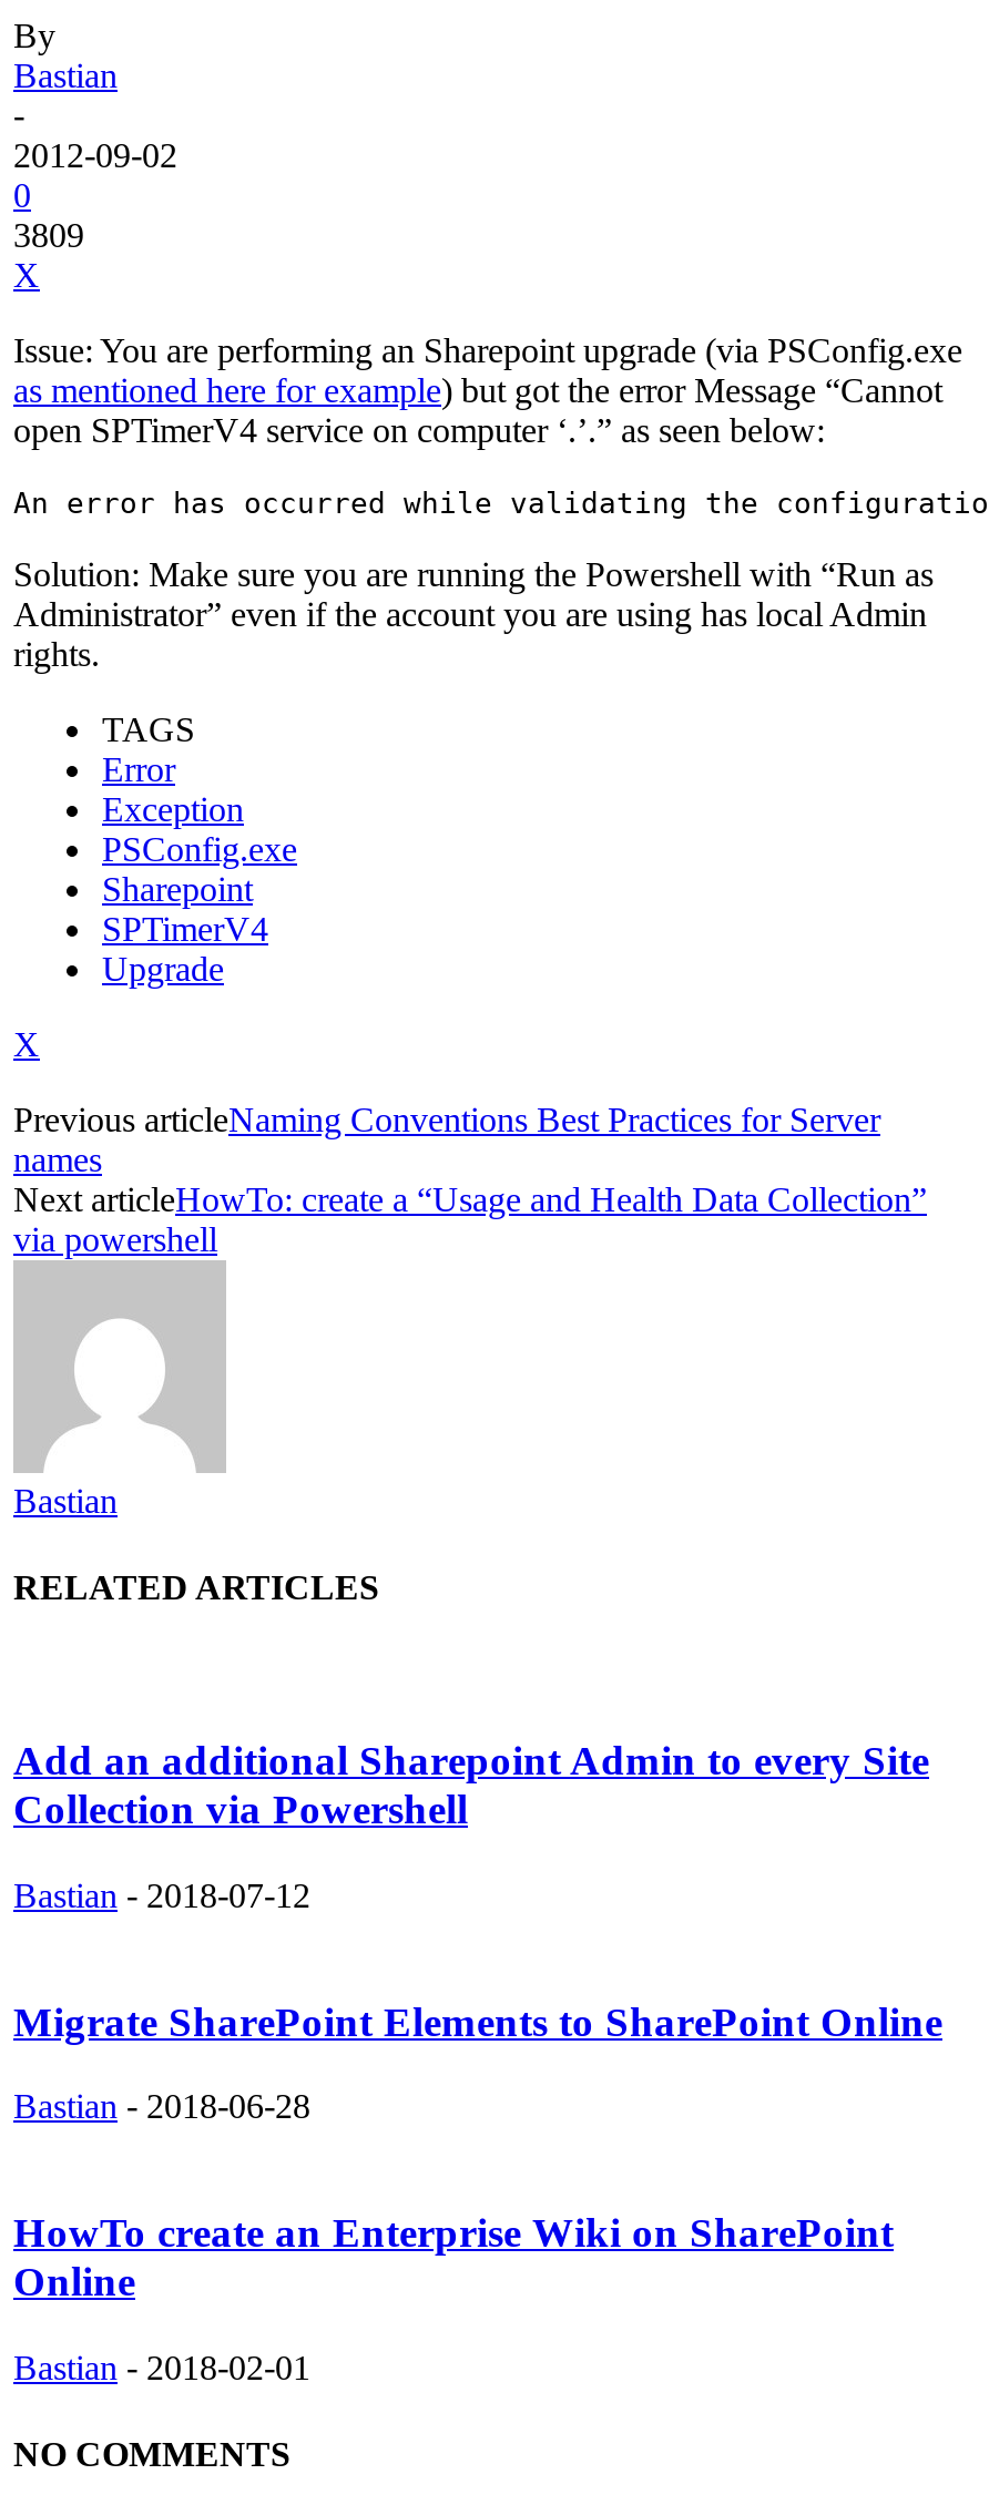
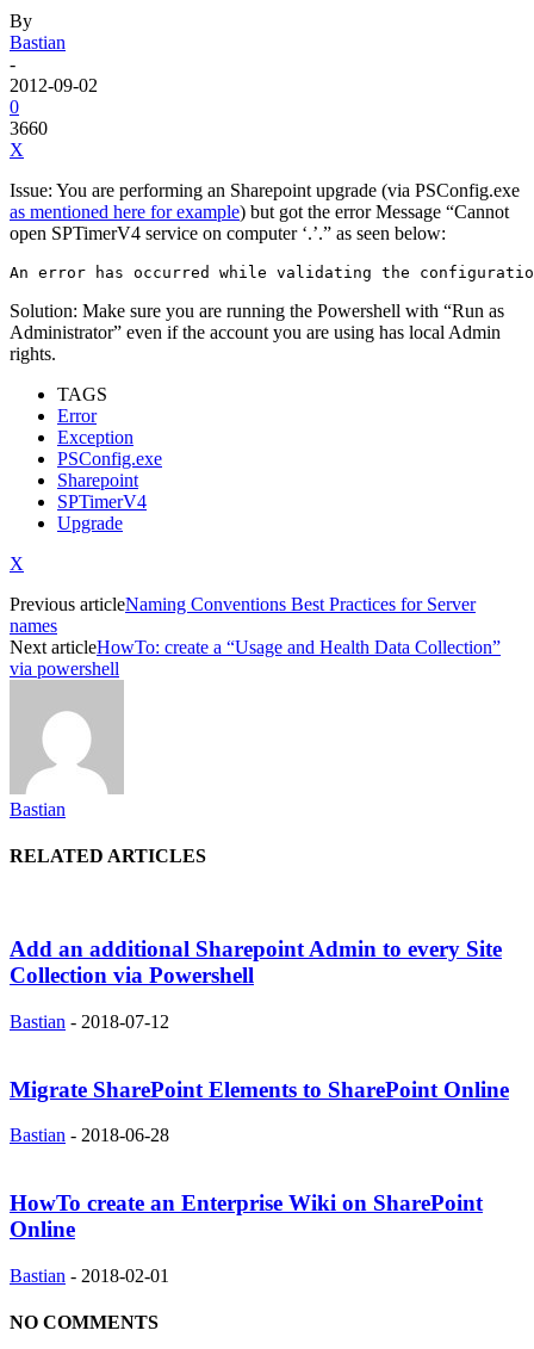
[13,216,84,253] 3809 -> [10,118,48,138] 3660

